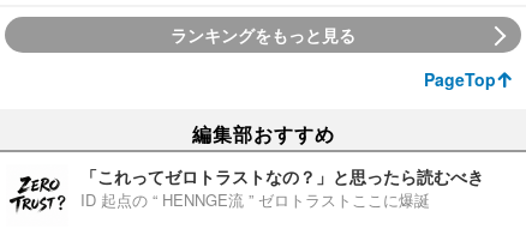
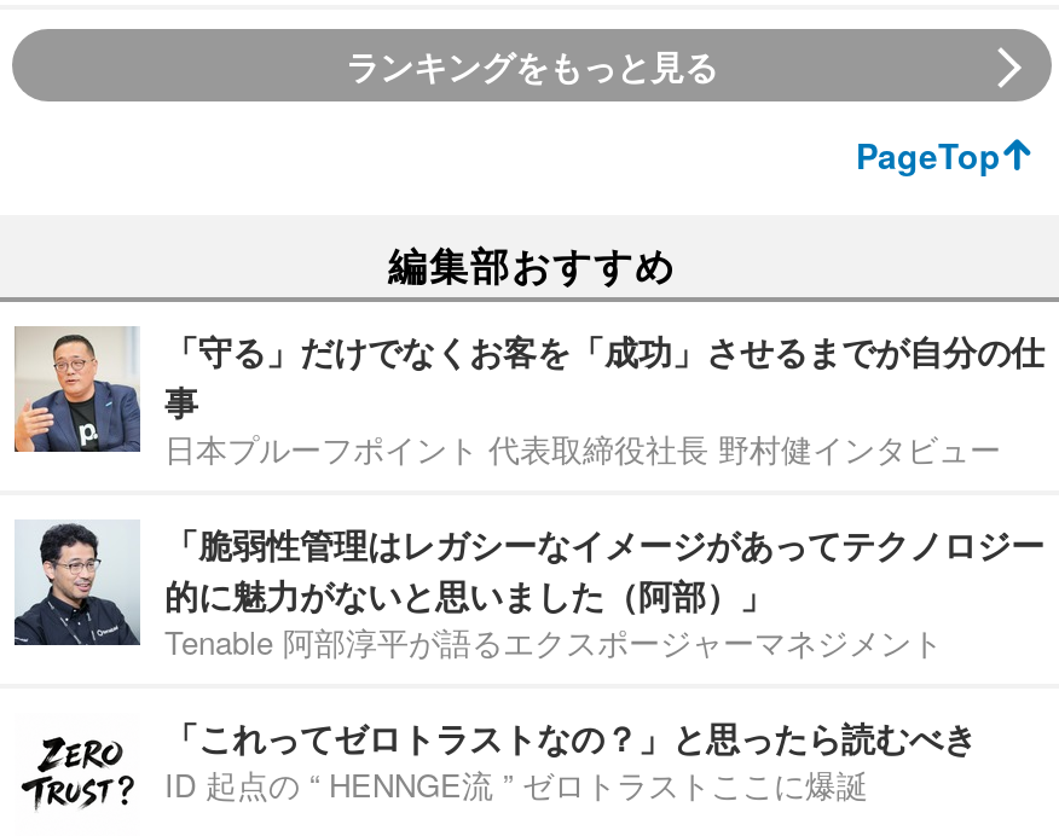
none -> [12,326,1044,665] [image] | 「守る」だけでなくお客を「成功」させるまでが自分の仕 | 事 | 日本プルーフポイント 代表取締役社長 野村健インタビュー | 「脆弱性管理はレガシーなイメージがあってテクノロジー | 的に魅力がないと思いました（阿部）」 | Tenable 阿部淳平が語るエクスポージャーマネジメント
none -> [12,519,131,648] [image]

